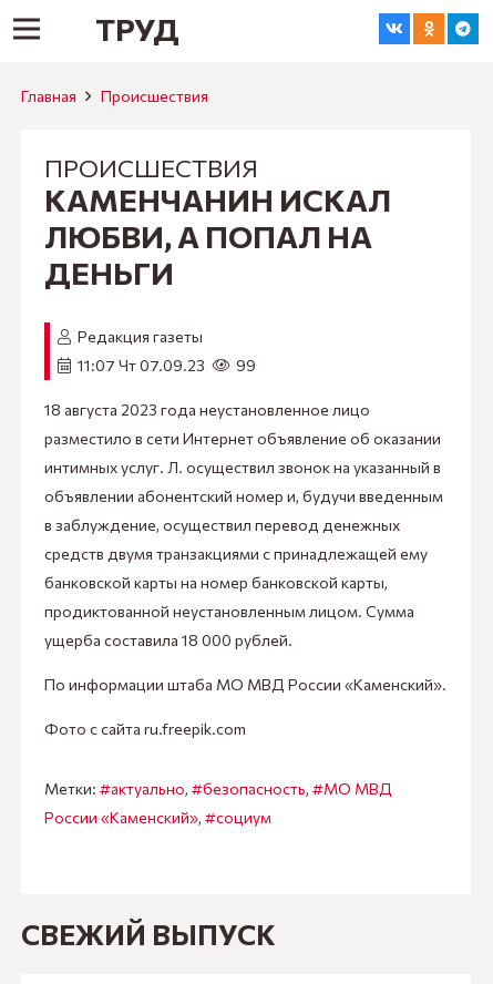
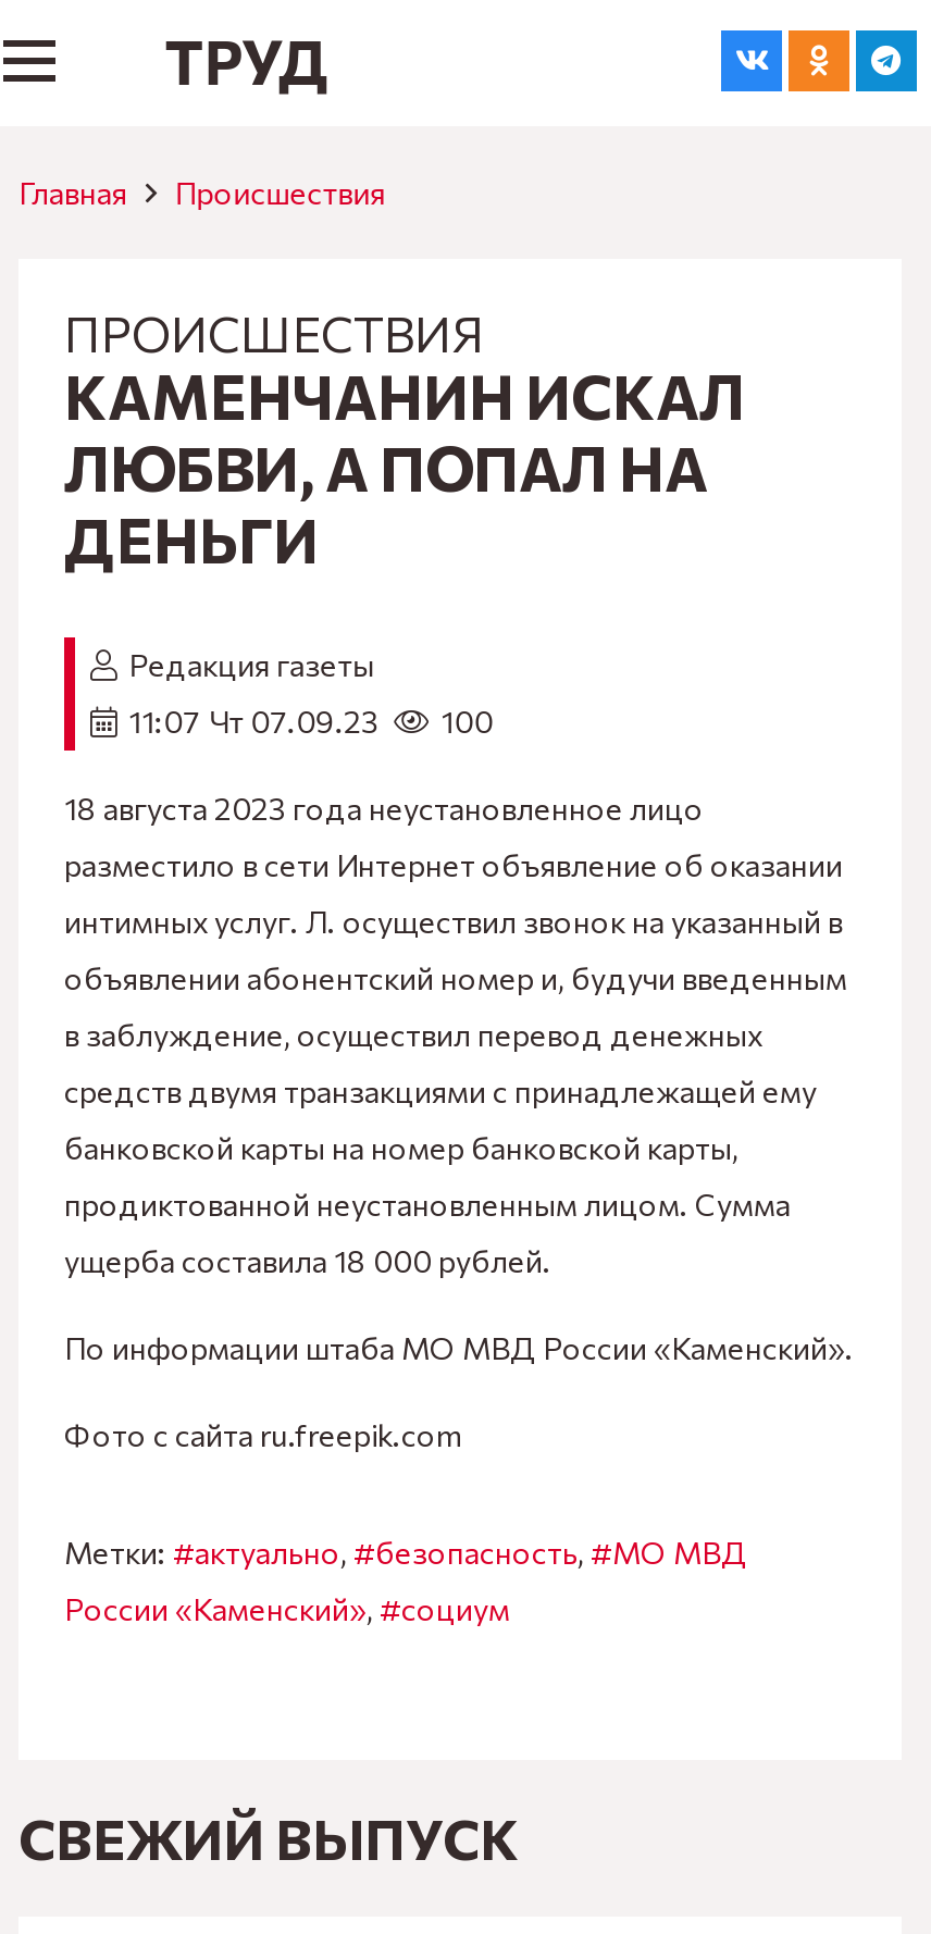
[77,356,256,375] 11:07 Чт 07.09.23 99 -> [129,703,493,740] 11:07 Чт 07.09.23 100

